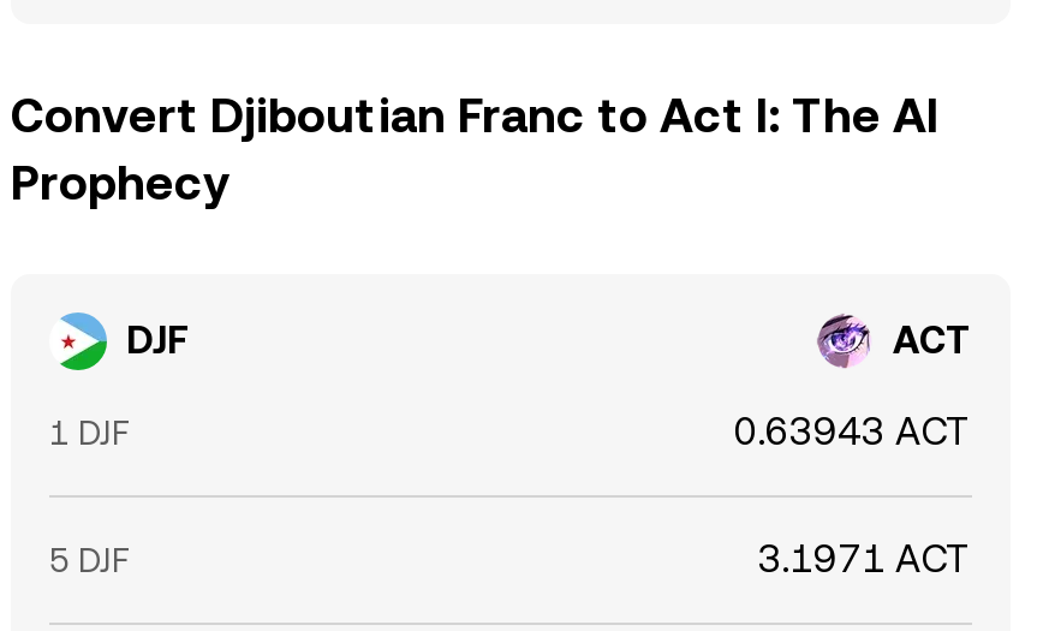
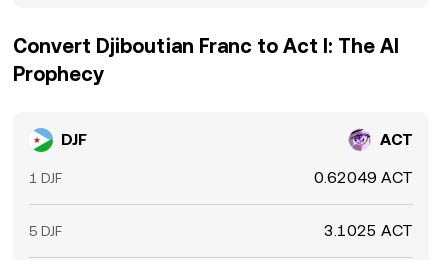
[734,409,972,454] 0.63943 ACT -> [314,168,413,187] 0.62049 ACT
[758,536,972,582] 3.1971 ACT -> [324,221,413,240] 3.1025 ACT

